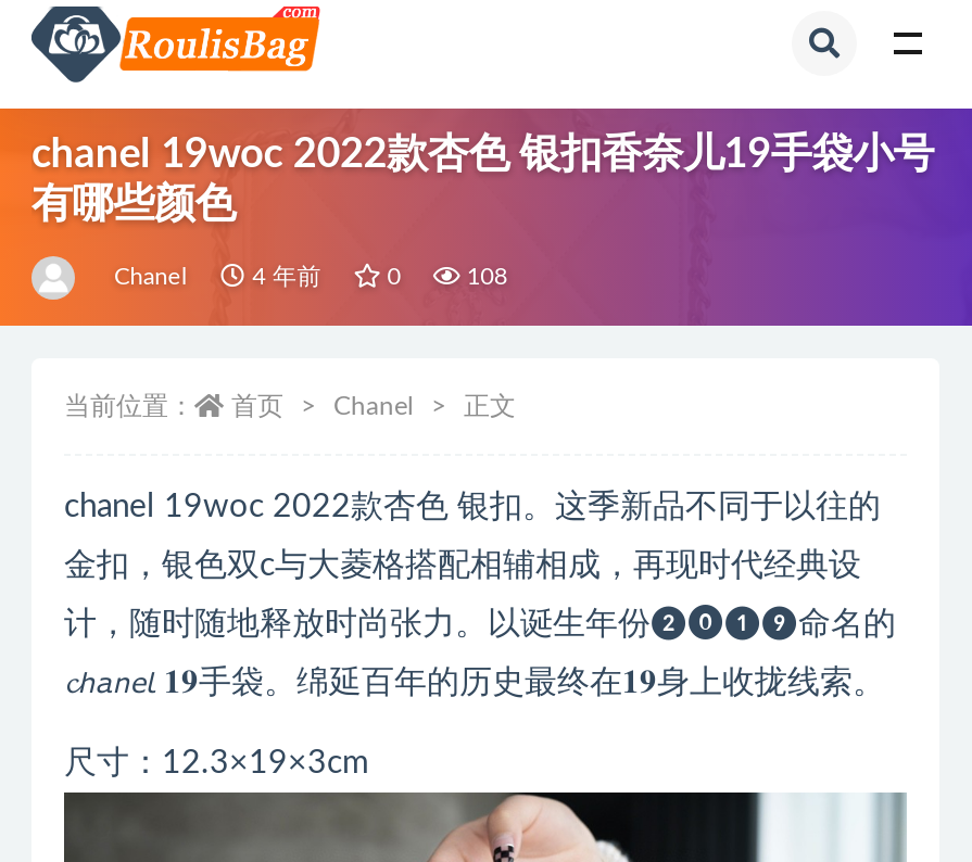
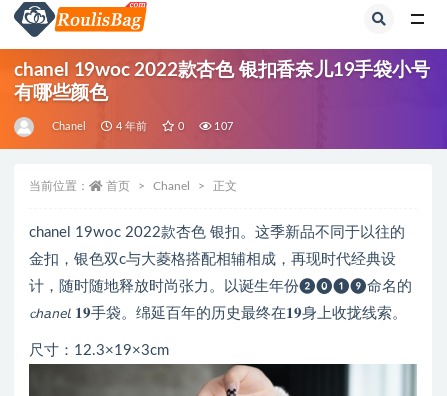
[460,265,507,289] 108 -> [211,121,233,132] 107

